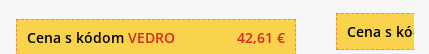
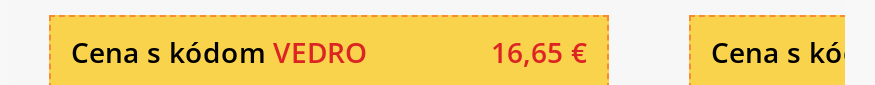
[237,28,285,47] 42,61 € -> [491,33,587,71] 16,65 €

